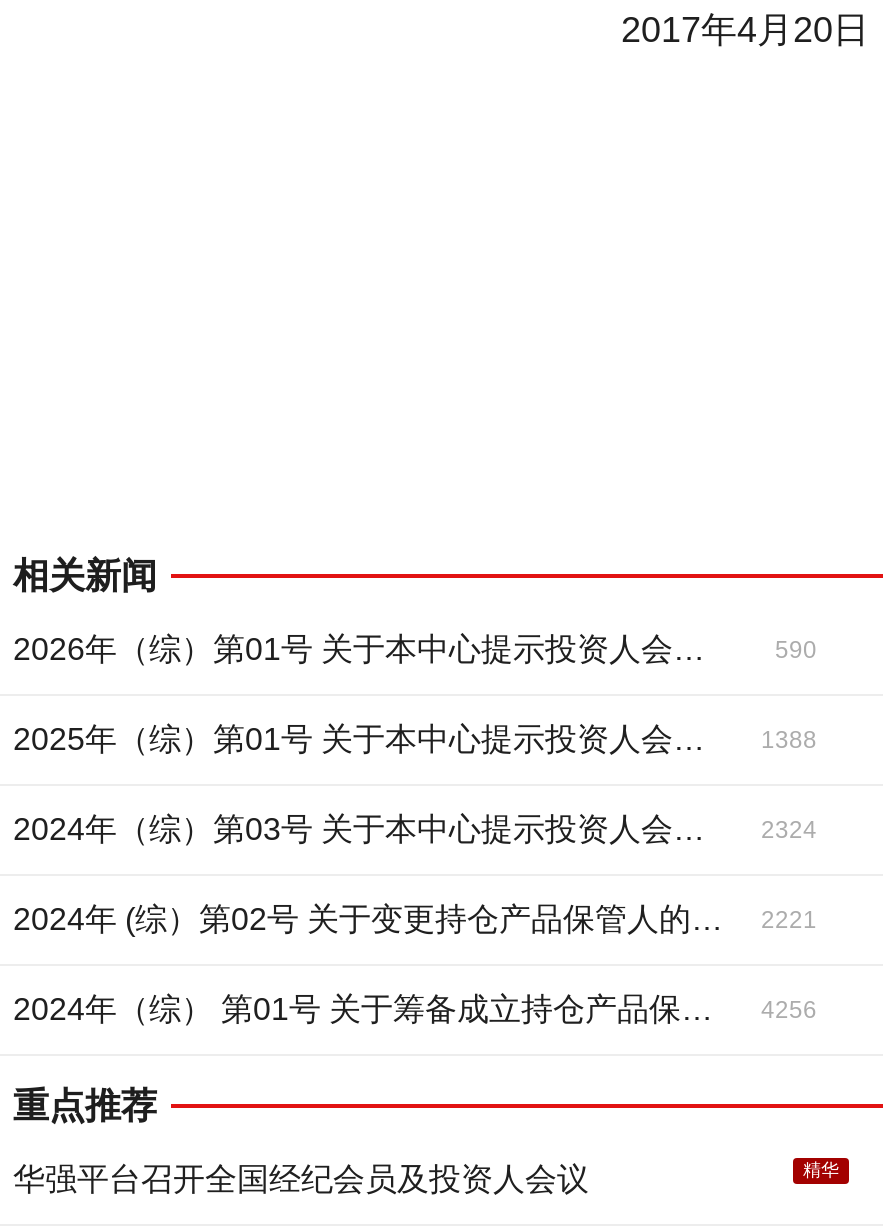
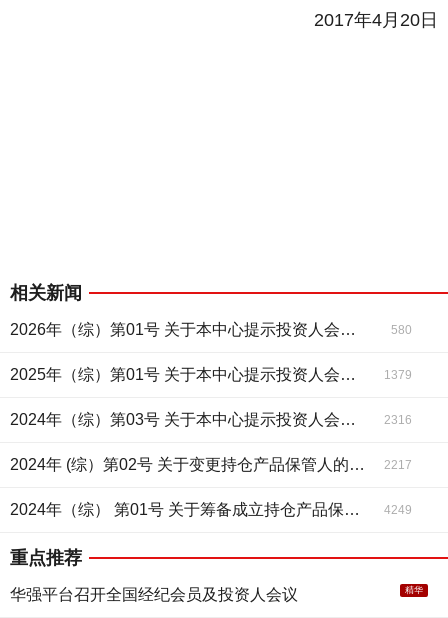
[775,635,817,663] 590 -> [391,323,412,337] 580
[761,725,817,753] 1388 -> [384,368,412,382] 1379
[761,815,817,843] 2324 -> [384,413,412,427] 2316
[761,905,817,933] 2221 -> [384,458,412,472] 2217
[761,995,817,1023] 4256 -> [384,503,412,517] 4249

